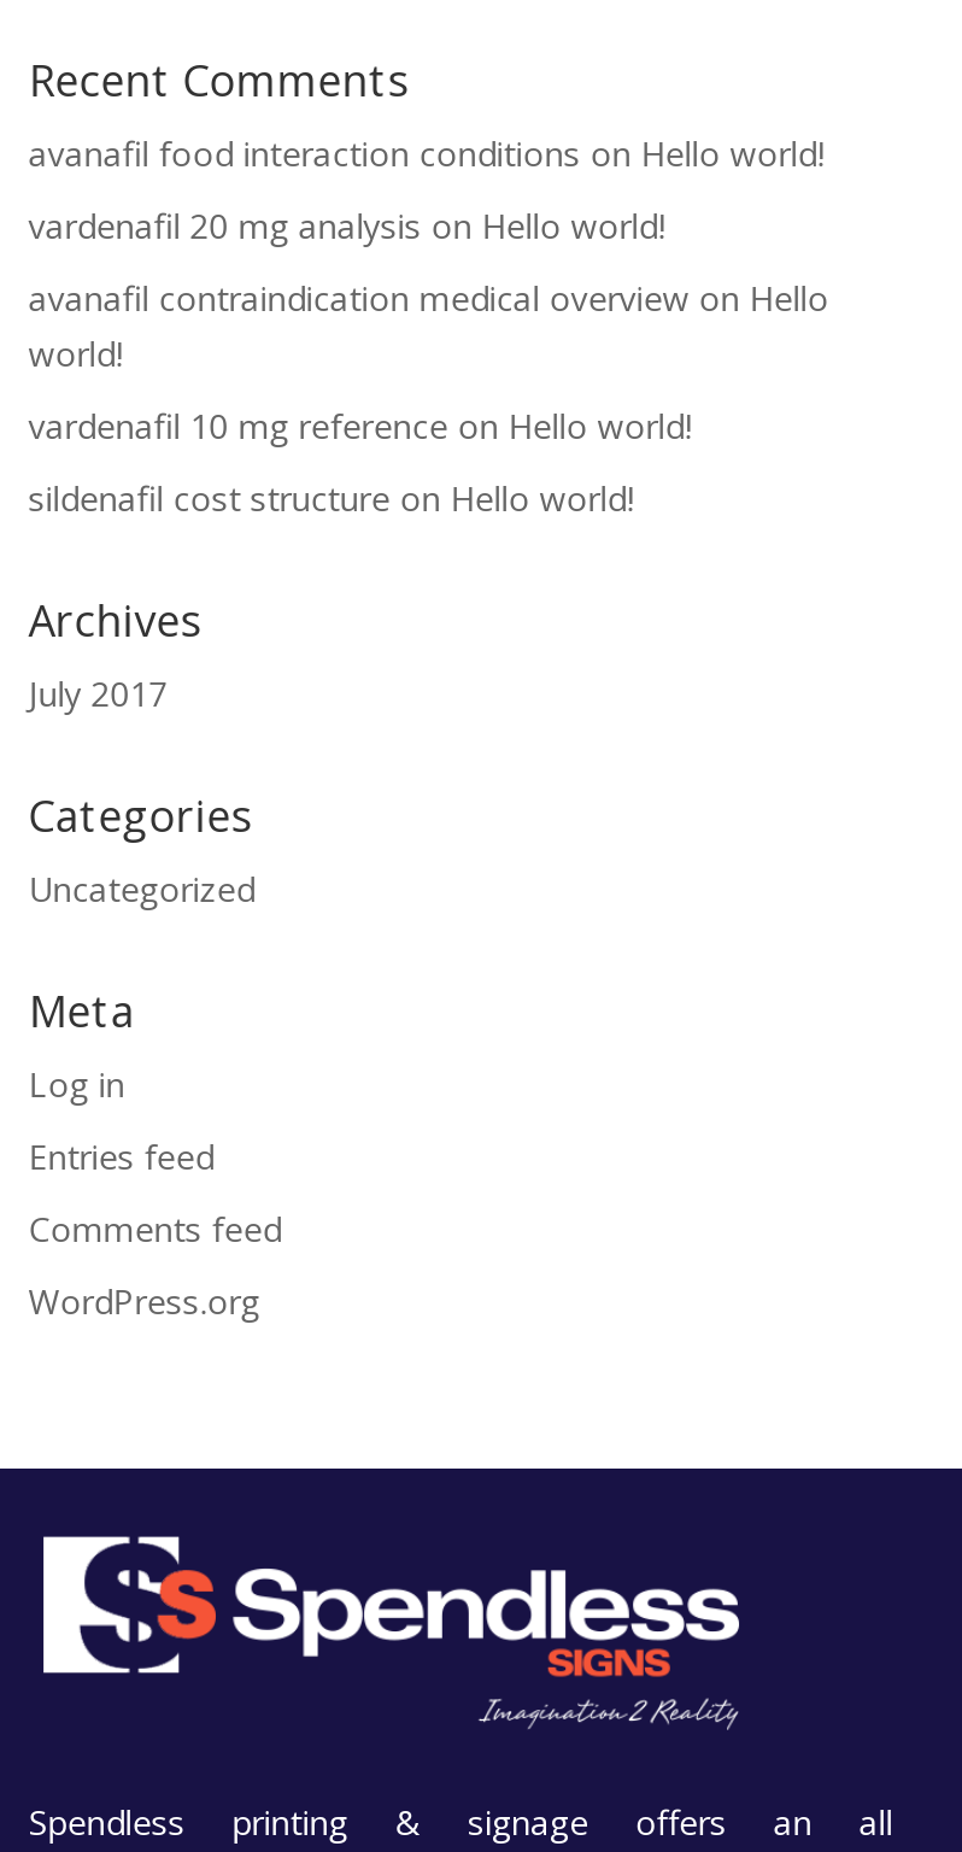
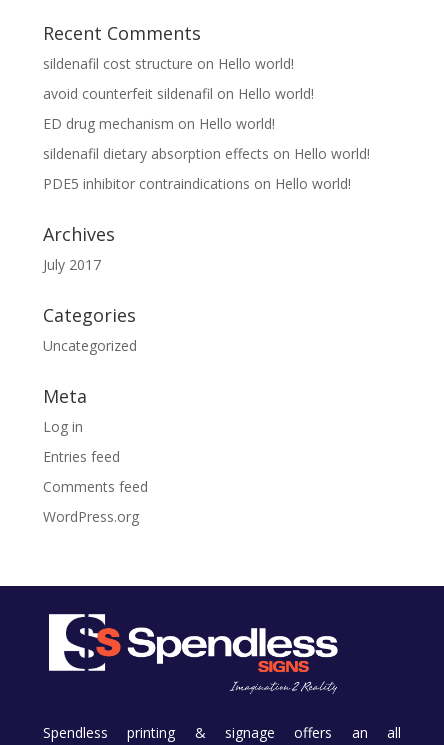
[28,131,829,449] avanafil food interaction conditions on Hello world! | vardenafil 20 mg analysis on Hello world! | avanafil contraindication medical overview on Hello | world! | vardenafil 10 mg reference on Hello world! -> none
moved [28,476,634,522] -> [43,54,294,73]: sildenafil cost structure on Hello world!
none -> [43,84,370,193] avoid counterfeit sildenafil on Hello world! | ED drug mechanism on Hello world! | sildenafil dietary absorption effects on Hello world! | PDE5 inhibitor contraindications on Hello world!

